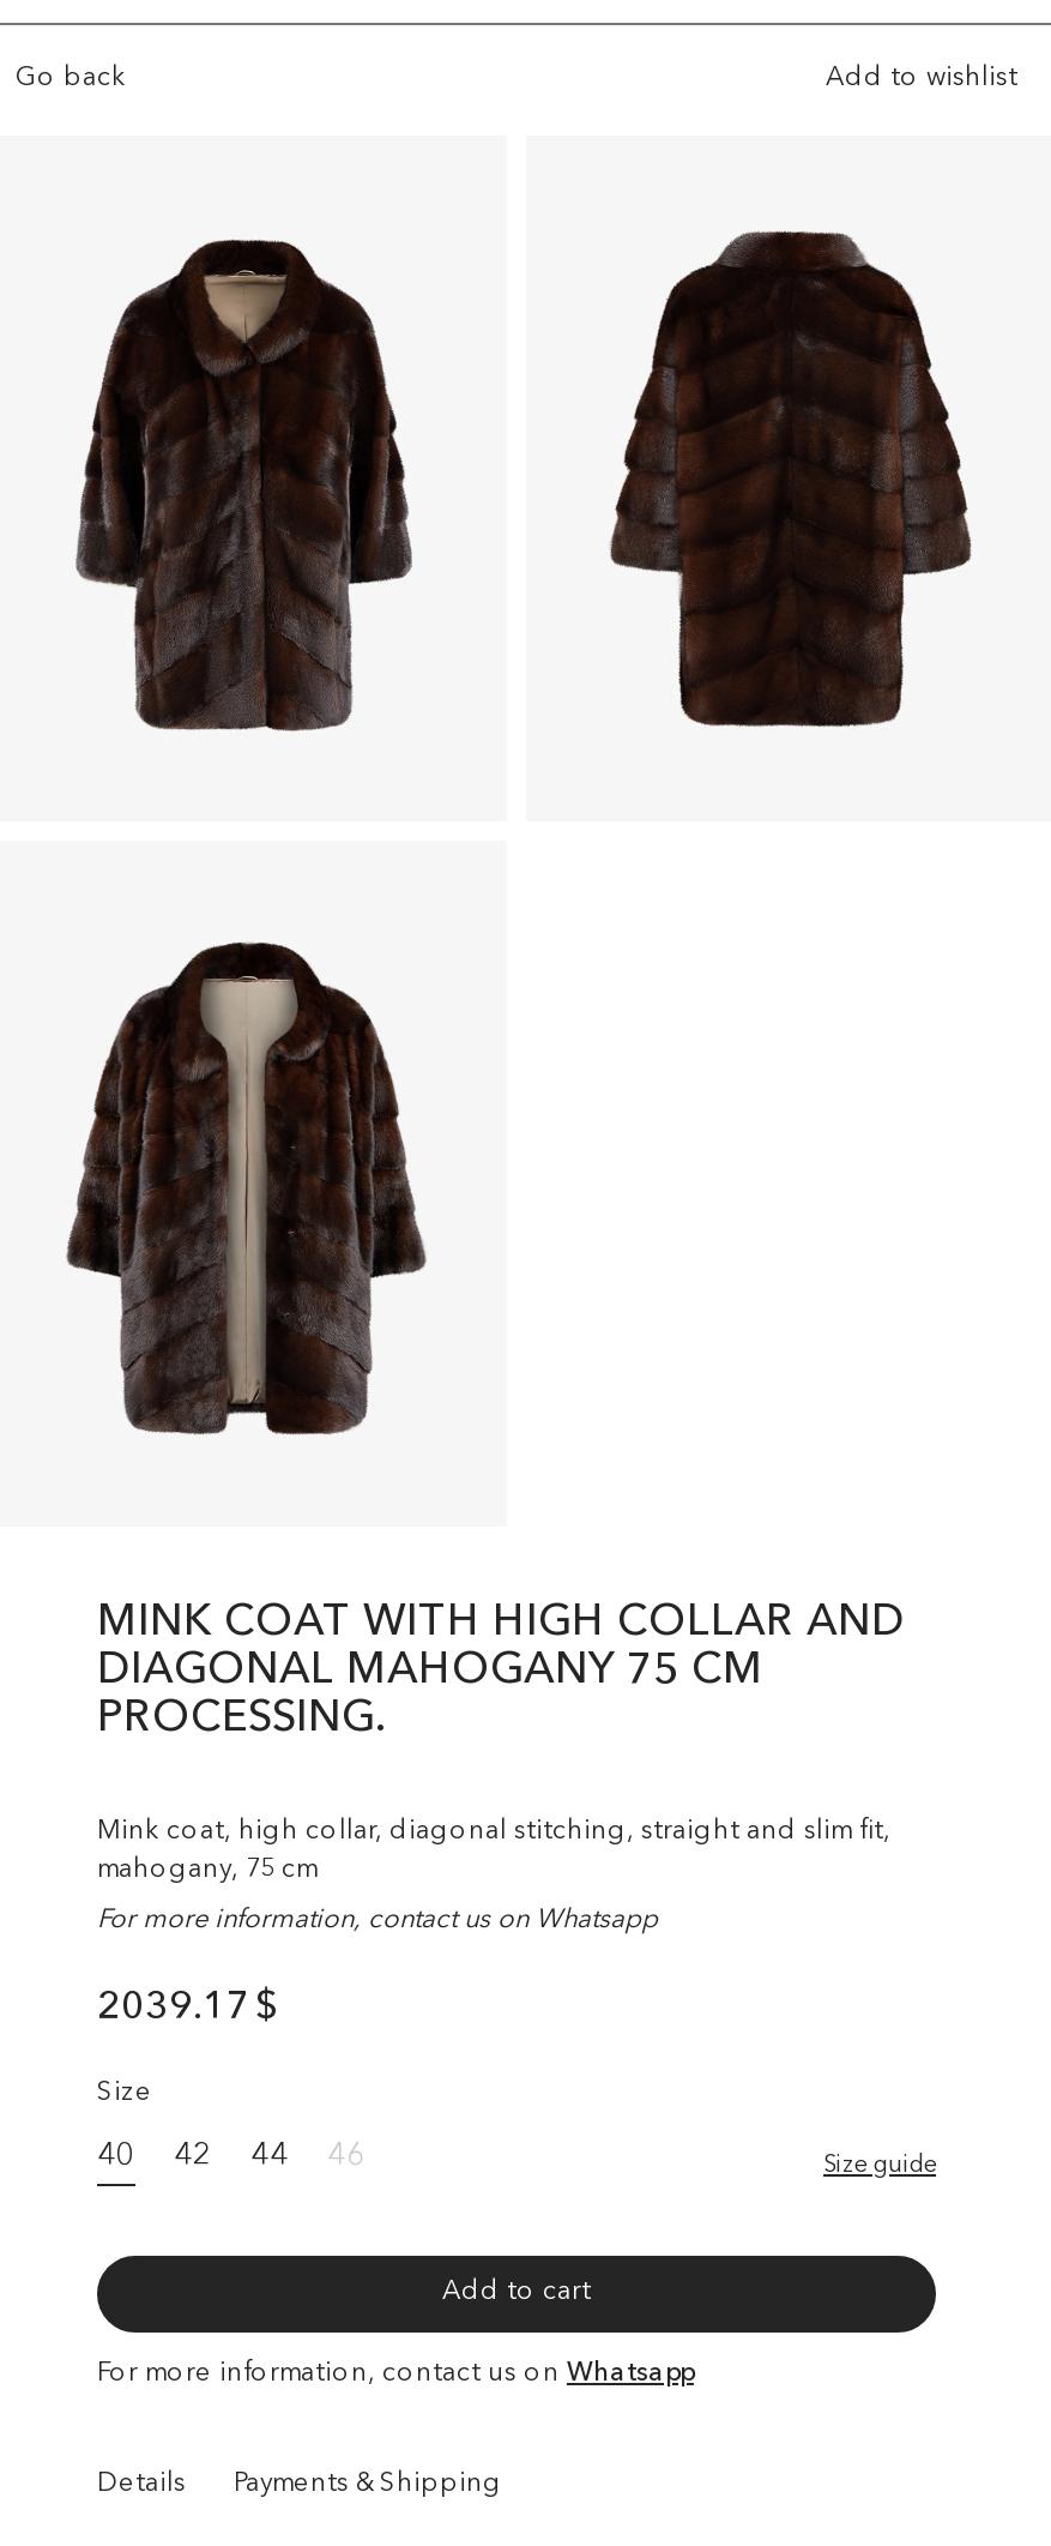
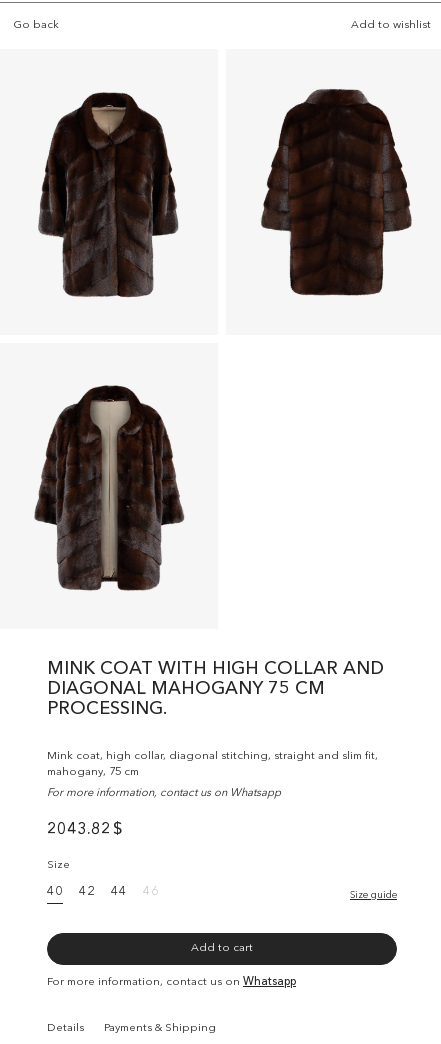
[97,1990,279,2028] 2039.17 $ -> [47,822,123,838] 2043.82 $

